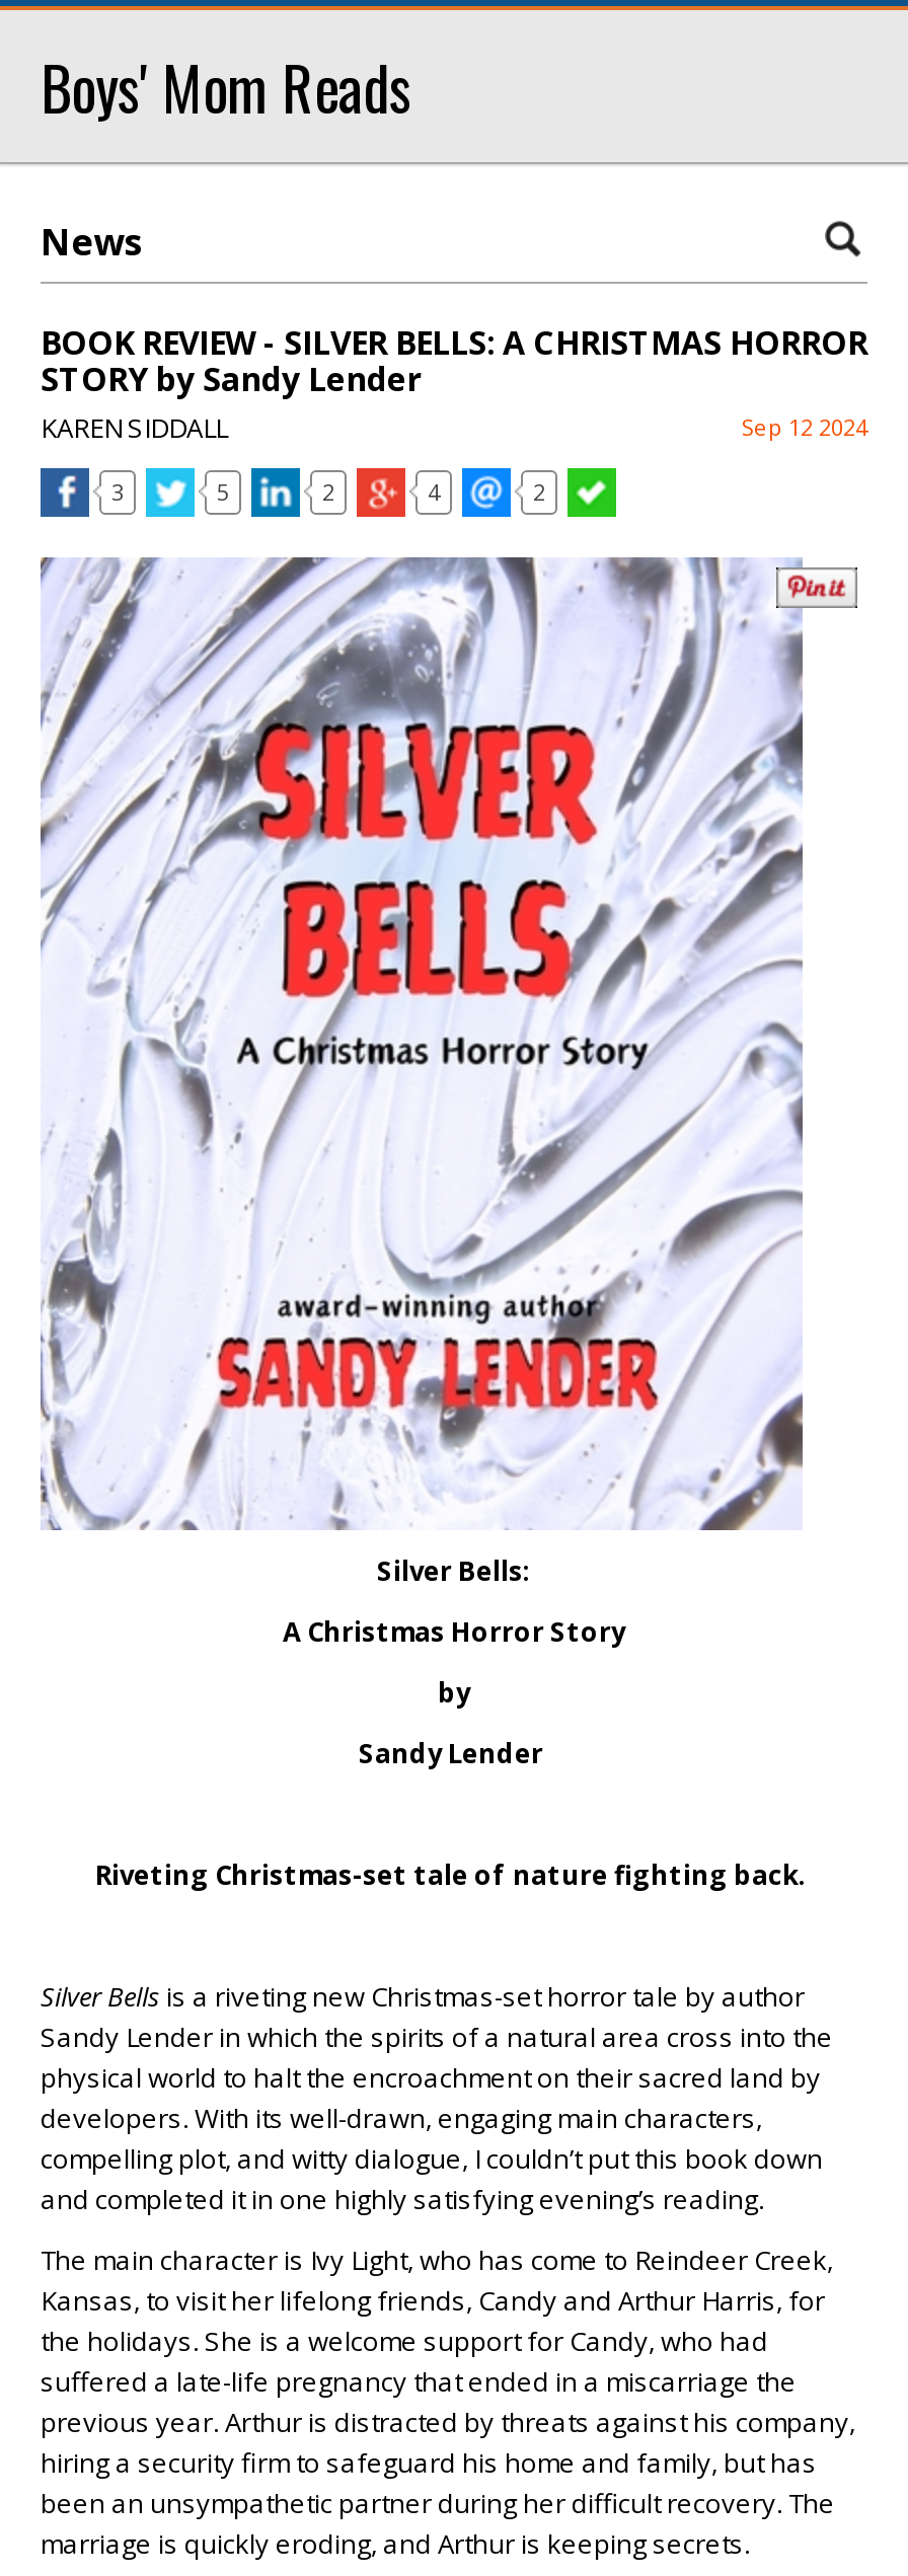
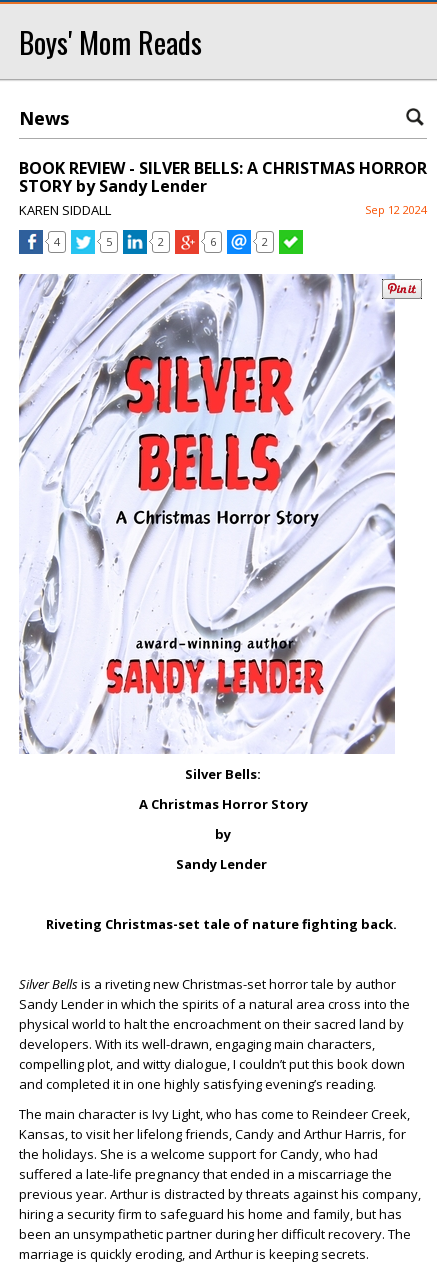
[111,475,124,506] 3 -> [54,233,60,248] 4
[428,475,440,506] 4 -> [210,233,216,248] 6

